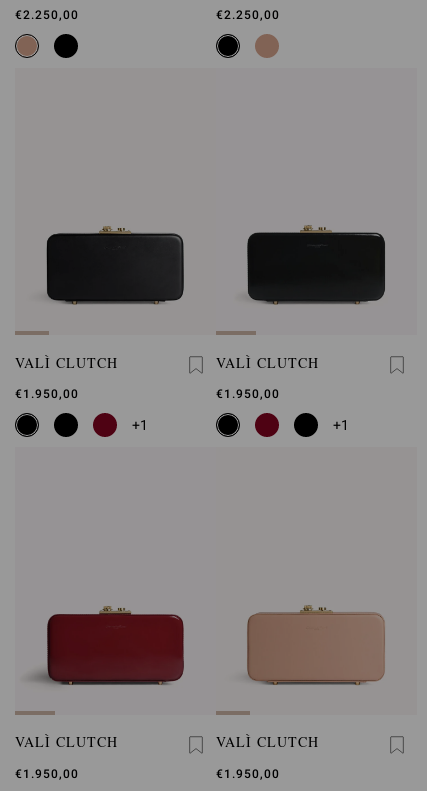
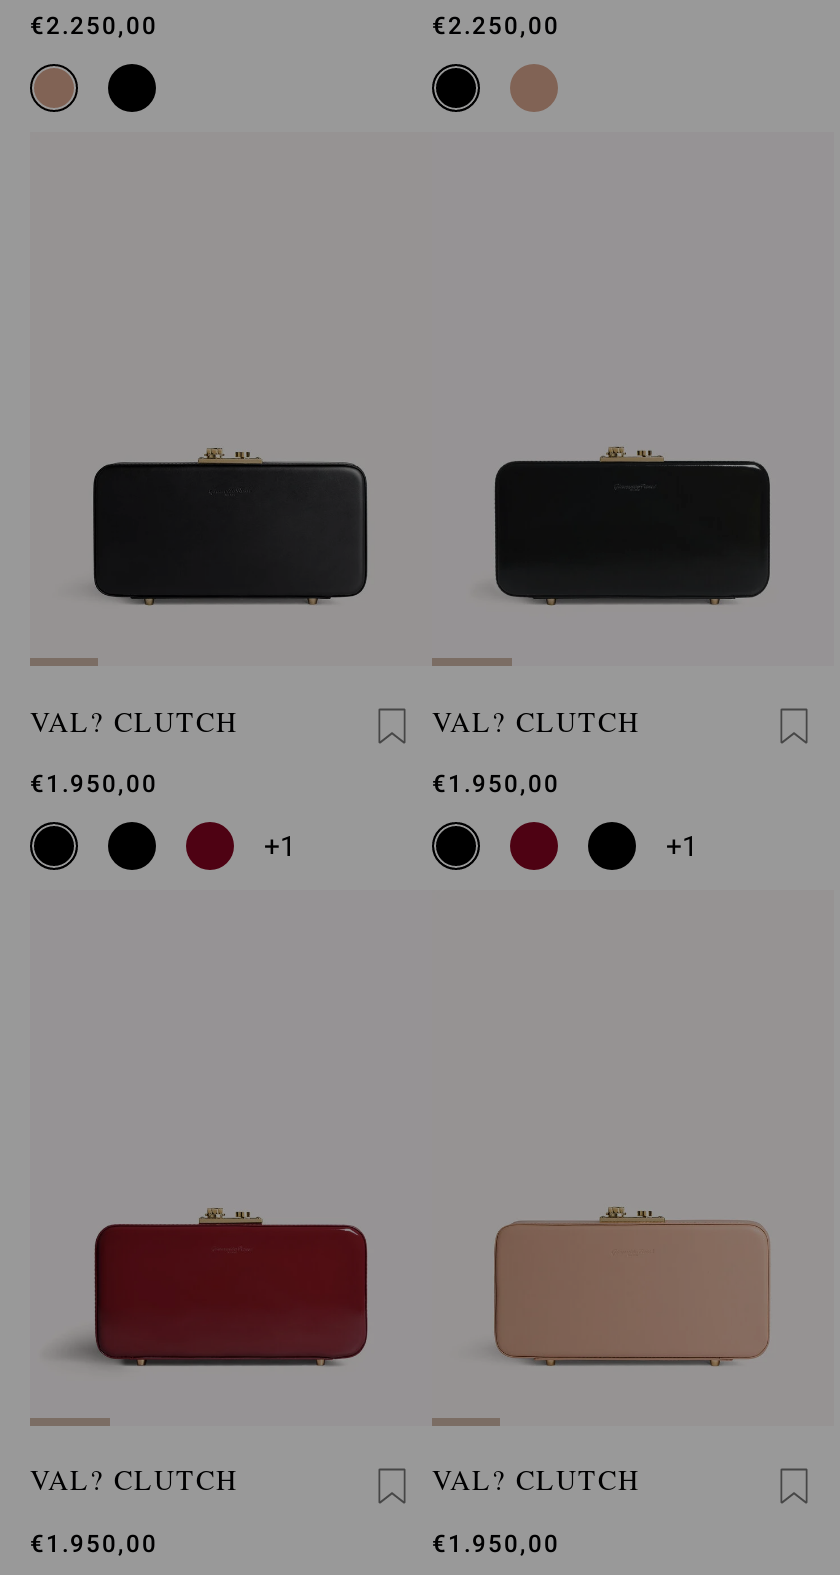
[15,353,118,372] VALÌ CLUTCH -> [30,702,238,740] VAL? CLUTCH
[216,353,319,372] VALÌ CLUTCH -> [432,702,640,740] VAL? CLUTCH
[15,732,118,751] VALÌ CLUTCH -> [30,1460,238,1498] VAL? CLUTCH
[216,732,319,751] VALÌ CLUTCH -> [432,1460,640,1498] VAL? CLUTCH

